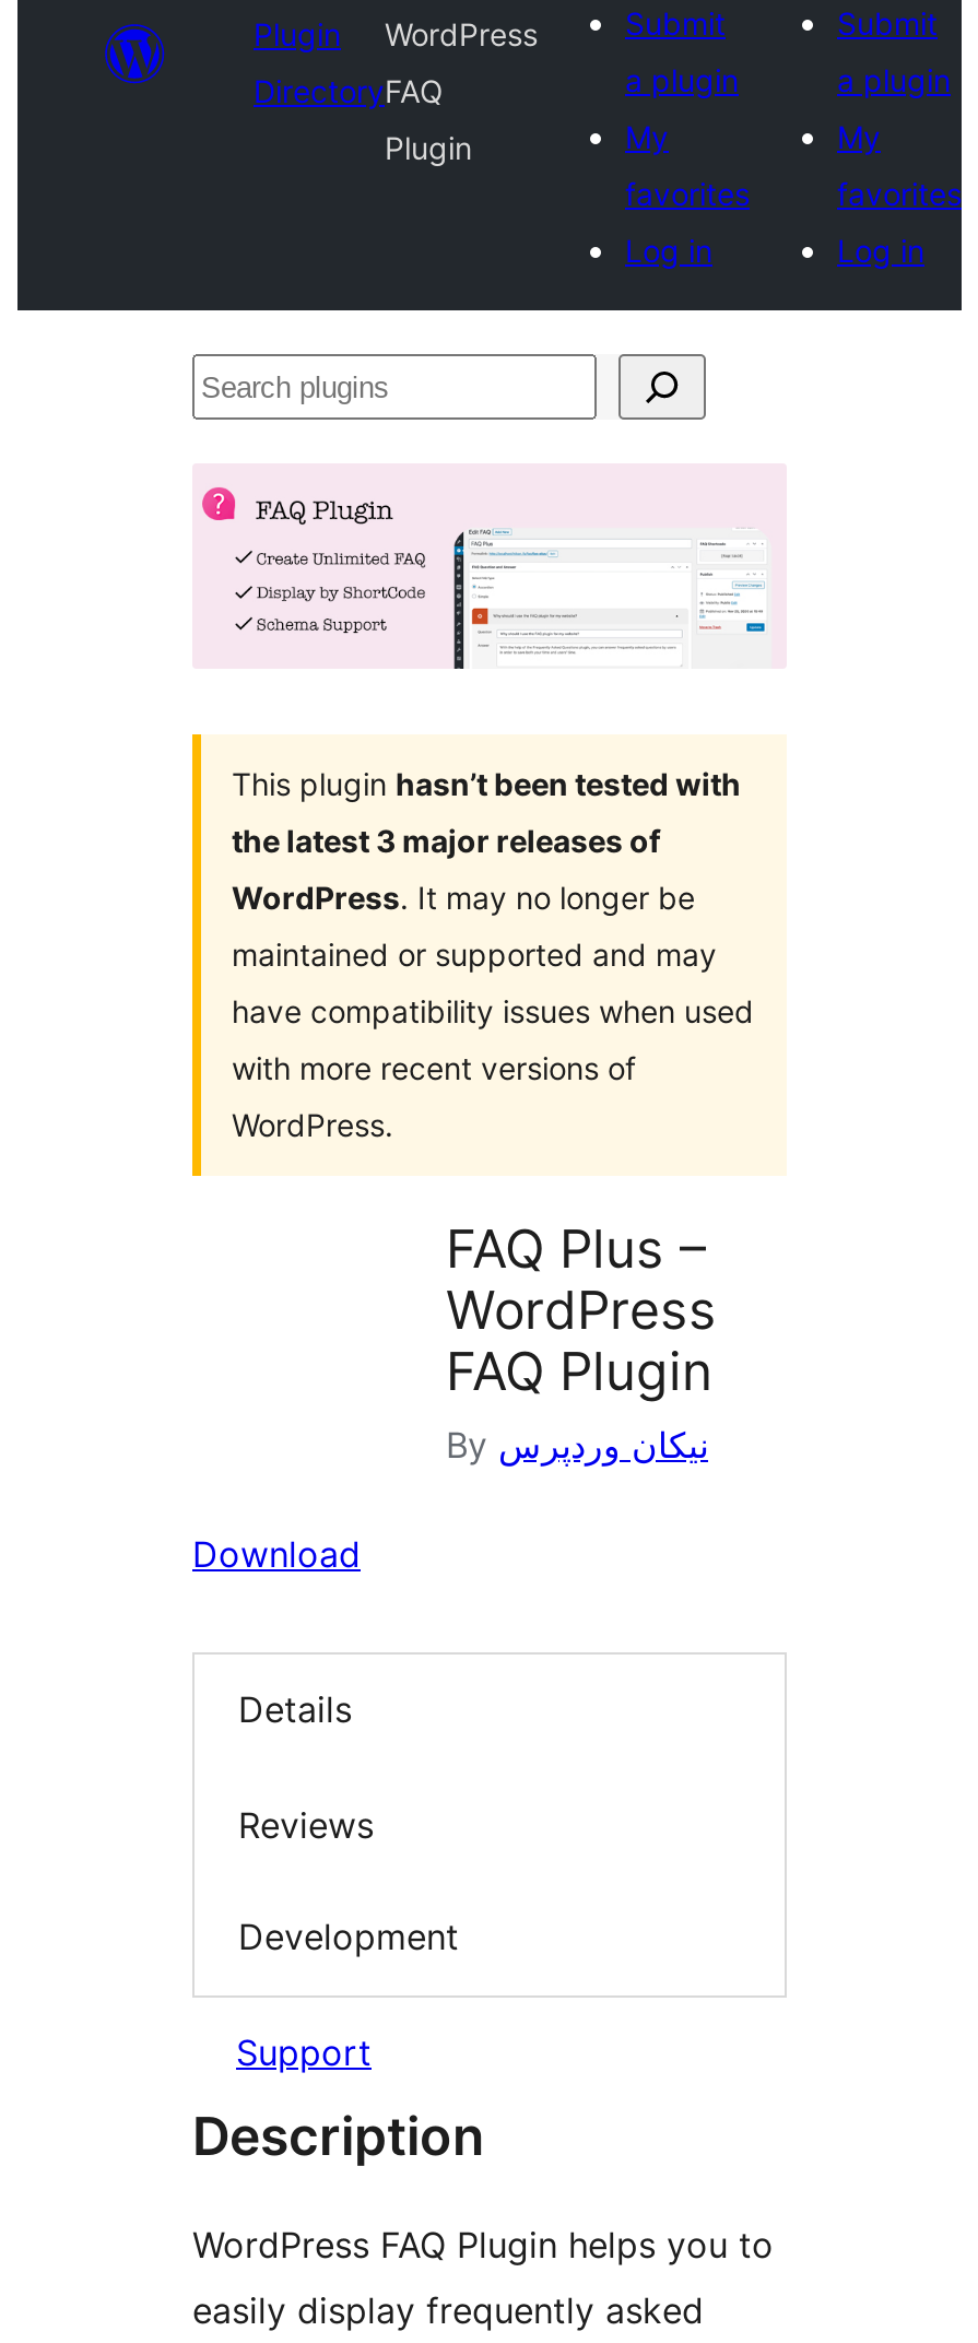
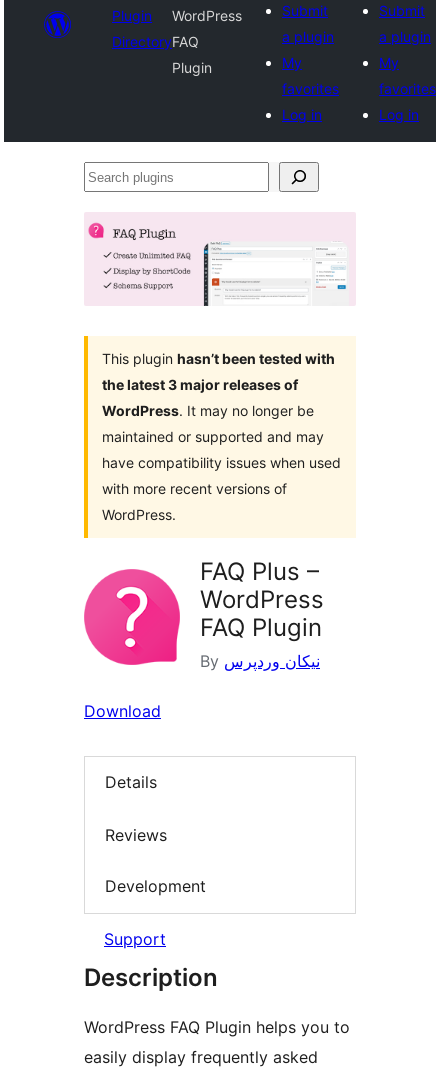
none -> [83,568,181,666] [image]

